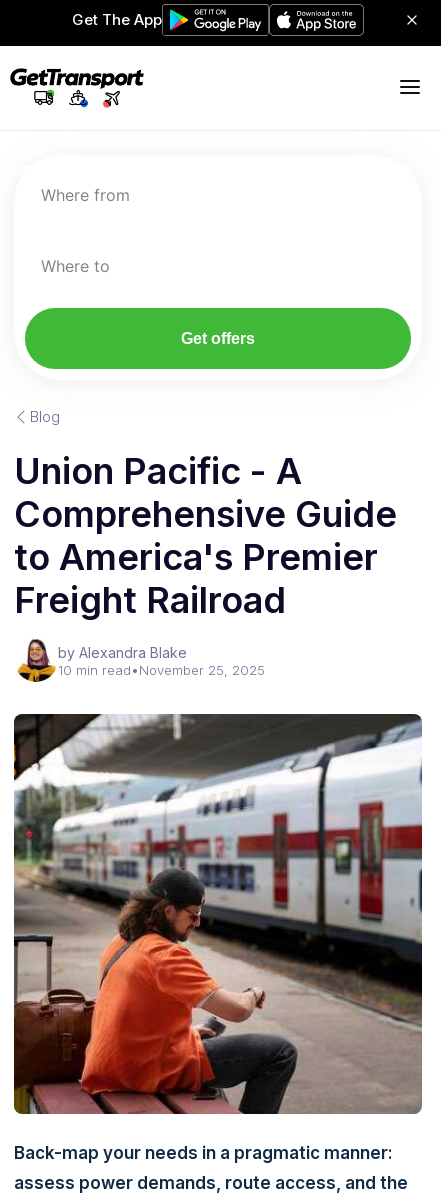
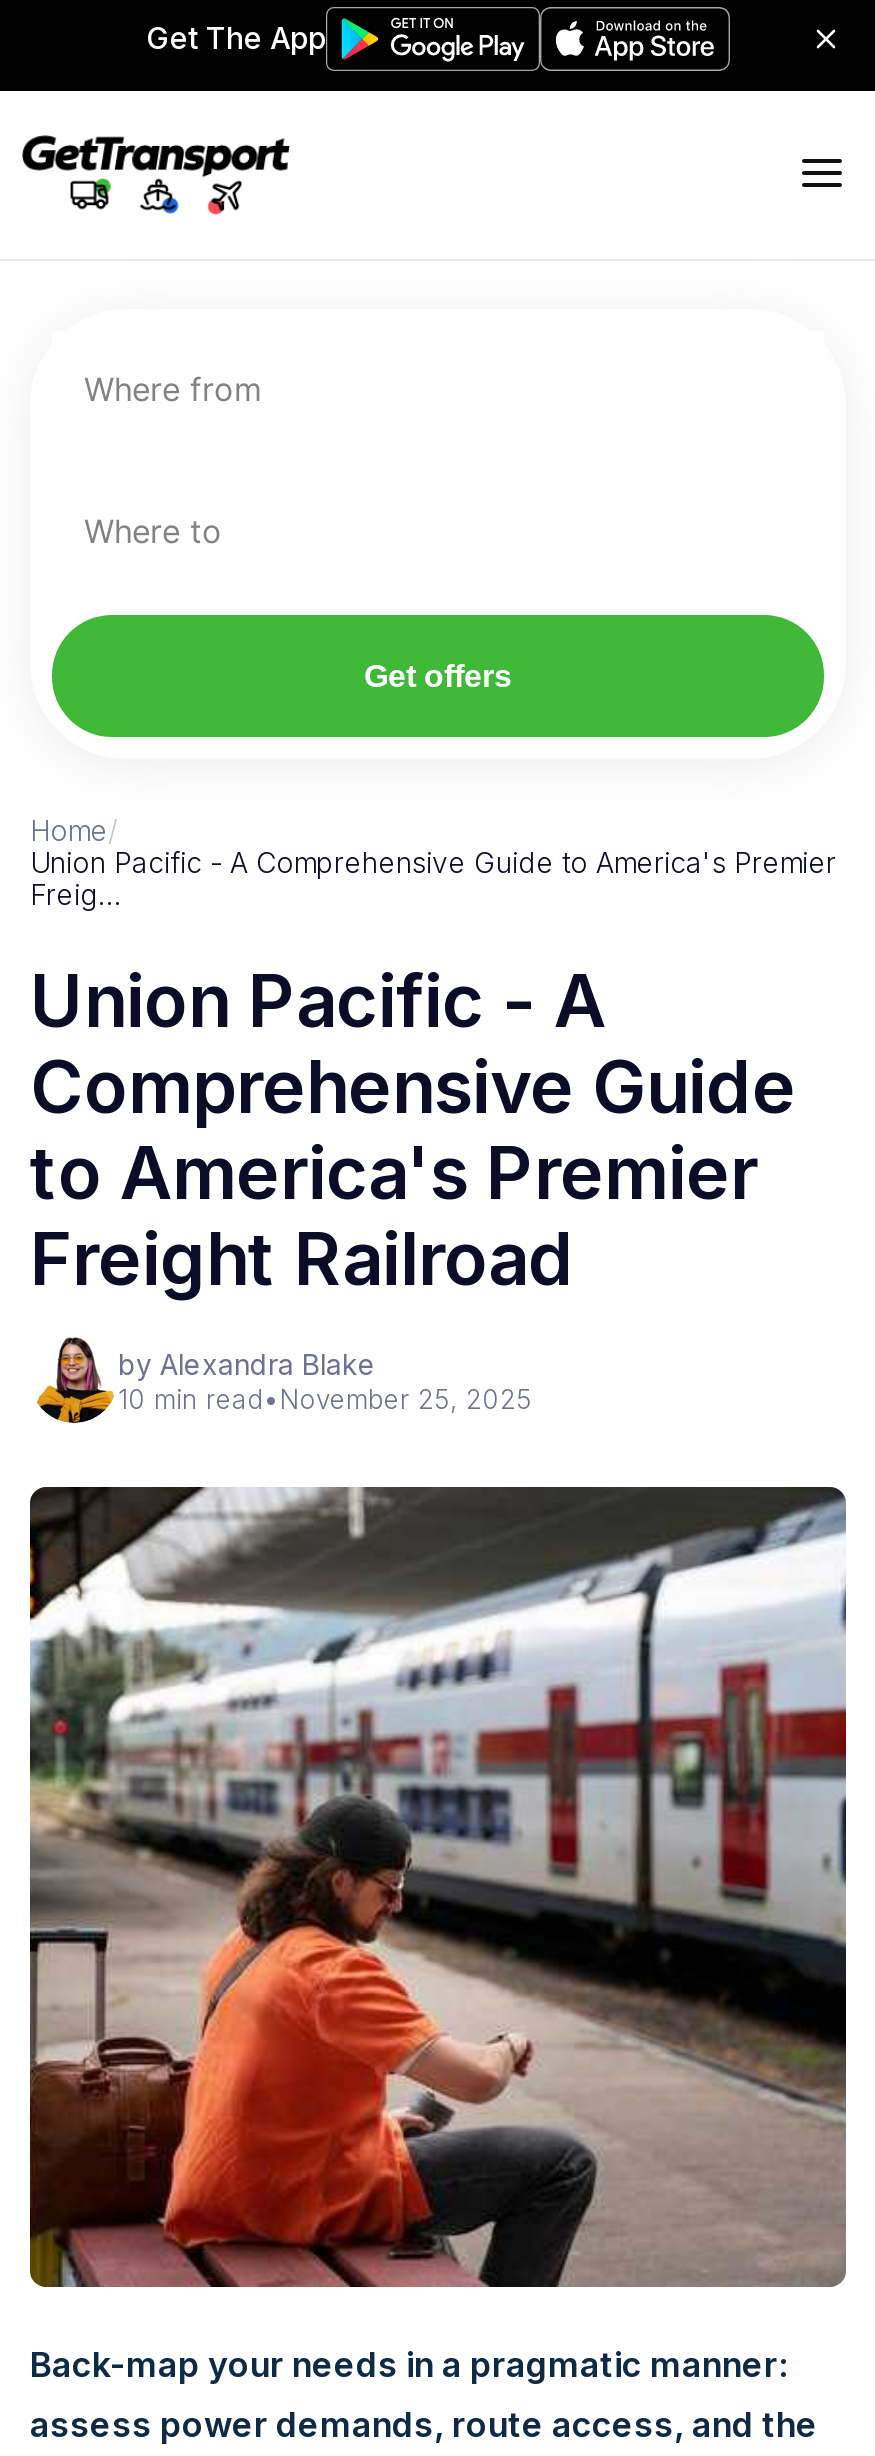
[30,407,60,426] Blog -> [30,813,836,911] Home/ | Union Pacific - A Comprehensive Guide to America's Premier | Freig…

